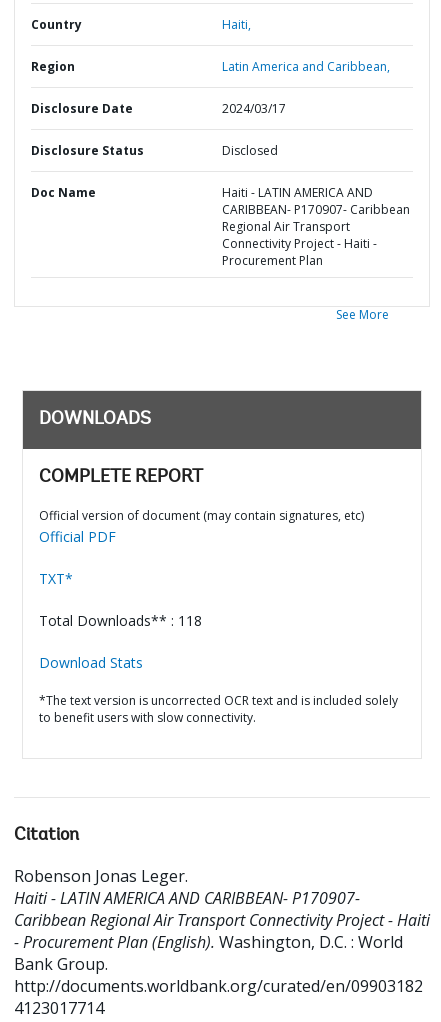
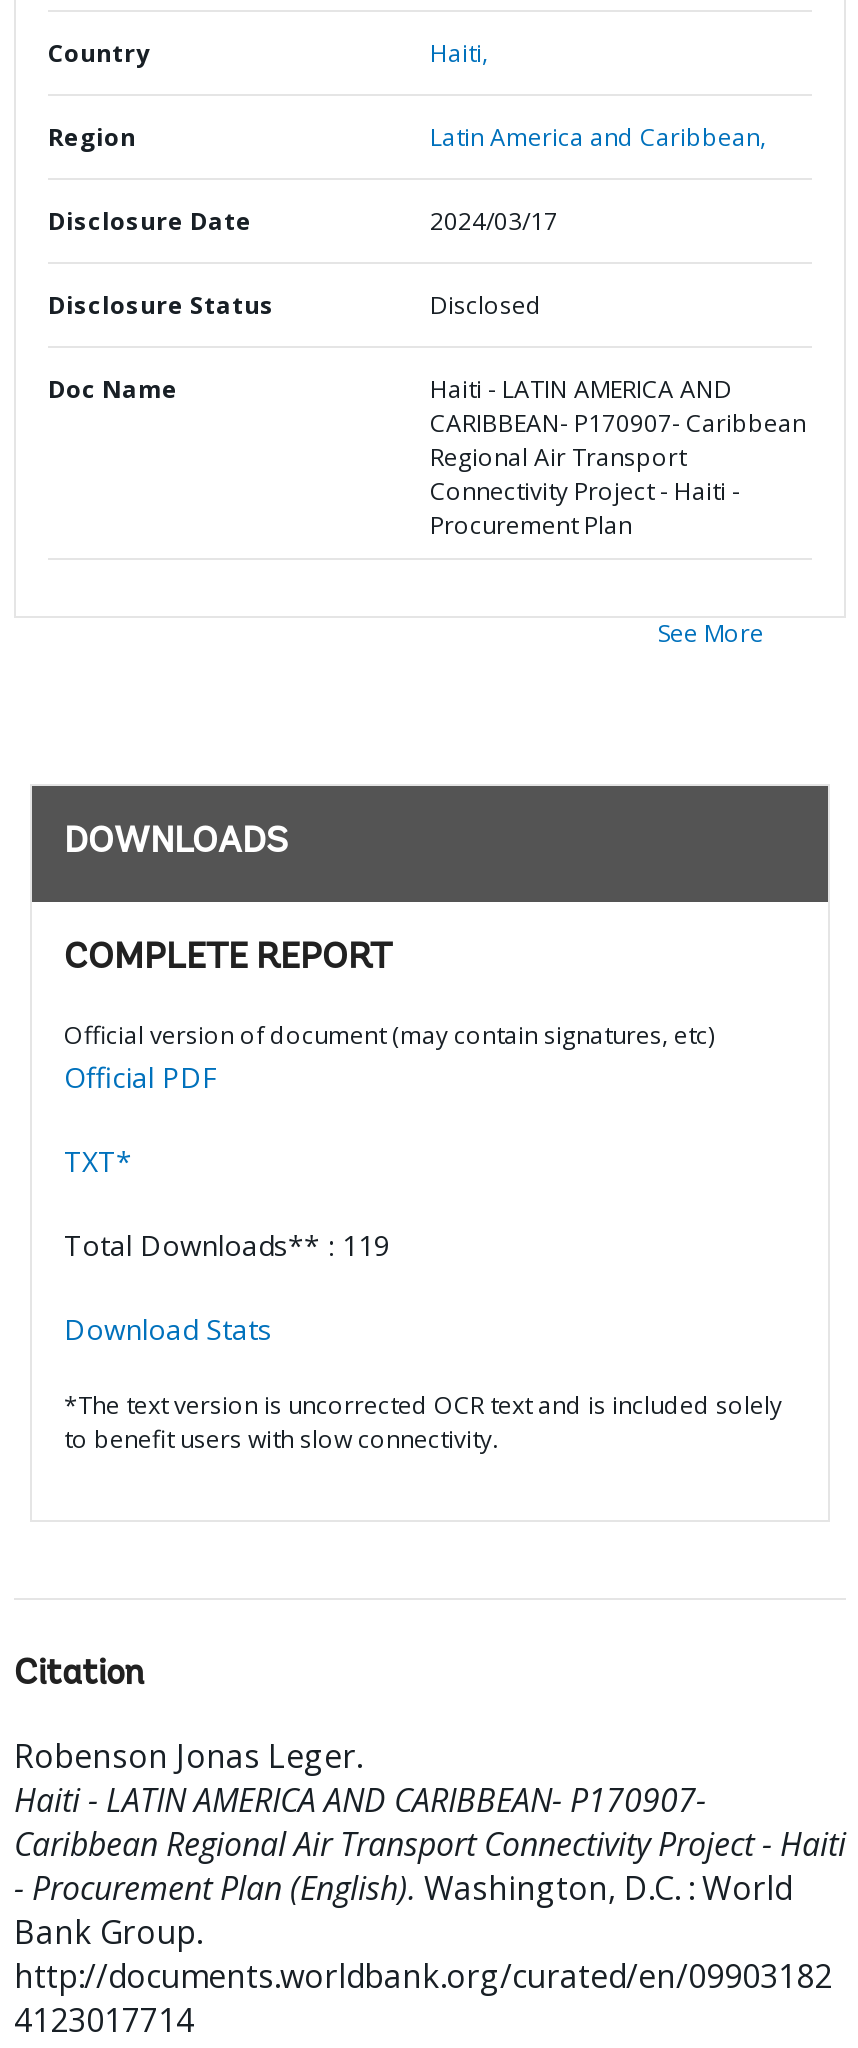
[39,611,202,630] Total Downloads** : 118 -> [64,1226,390,1264] Total Downloads** : 119

